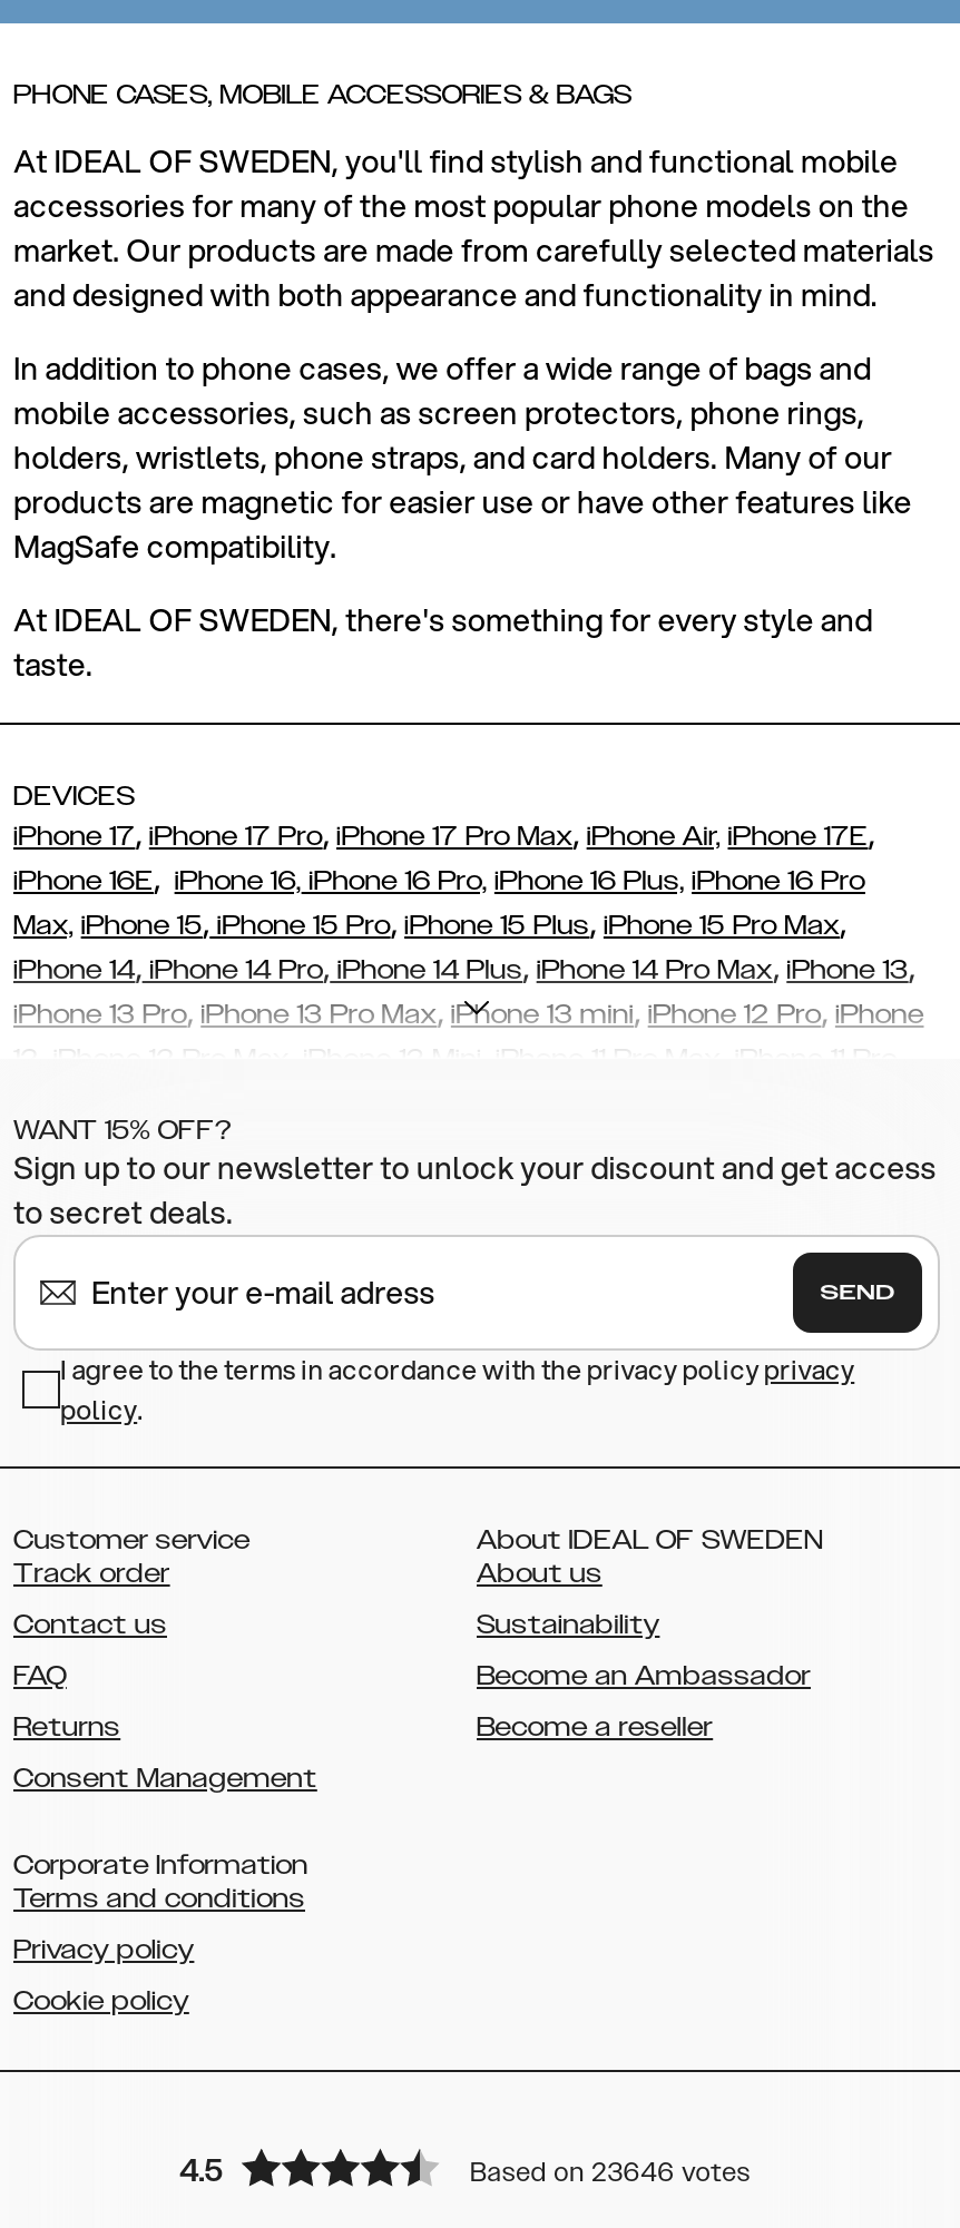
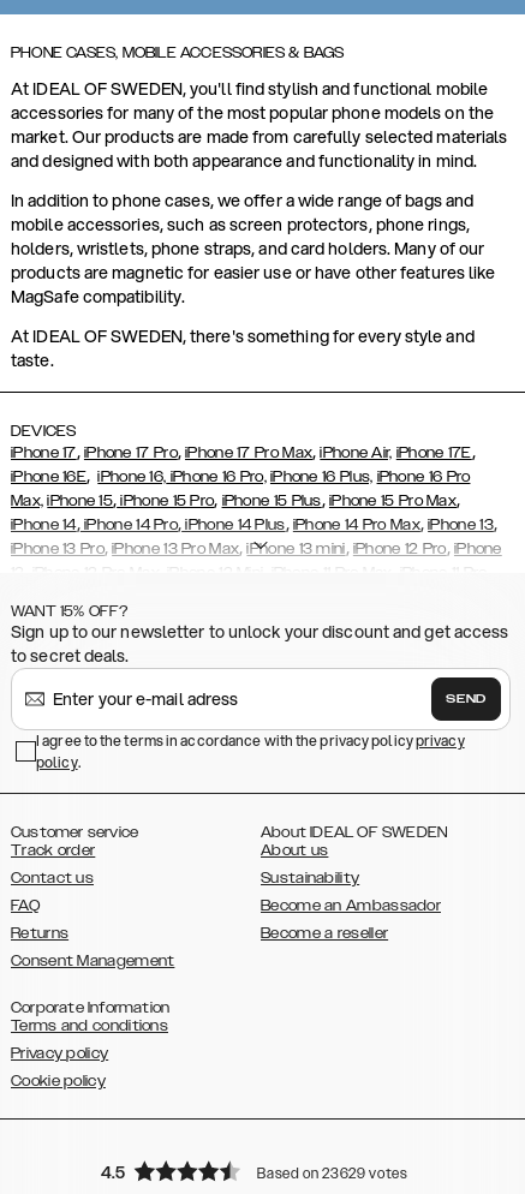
[470,2156,750,2186] Based on 23646 votes -> [257,1165,407,1182] Based on 23629 votes

